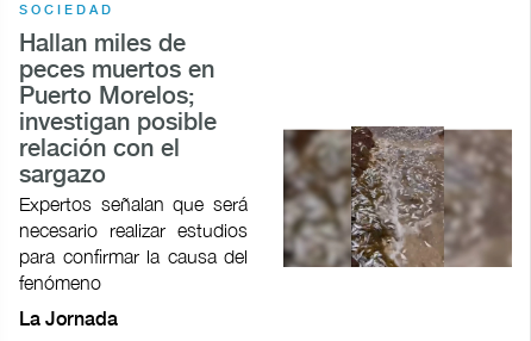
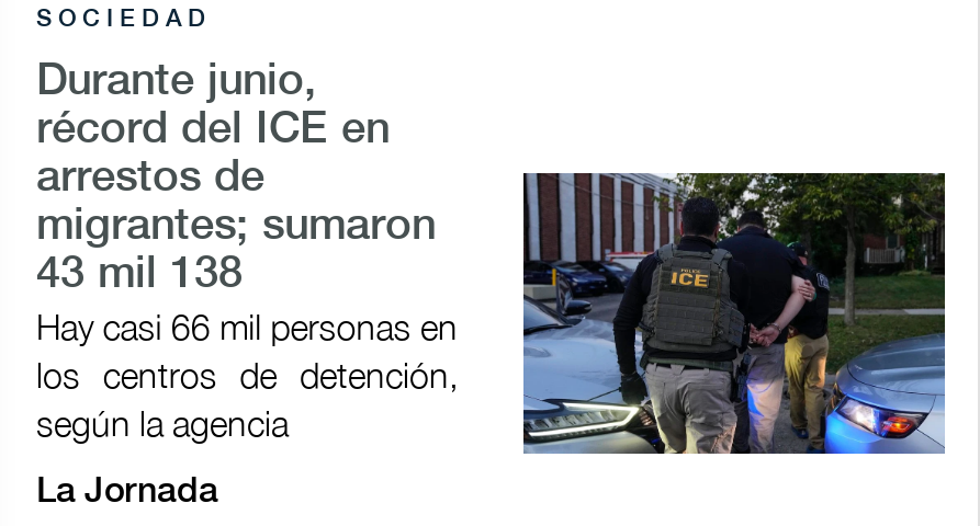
[19,32,513,293] [image] | Hallan miles de | peces muertos en | Puerto Morelos; | investigan posible | relación con el | sargazo | Expertos señalan que será | necesario realizar estudios | para confirmar la causa del | fenómeno -> [36,58,947,456] [image] | Durante junio, | récord del ICE en | arrestos de | migrantes; sumaron | 43 mil 138 | Hay casi 66 mil personas en | los centros de detención, | según la agencia

